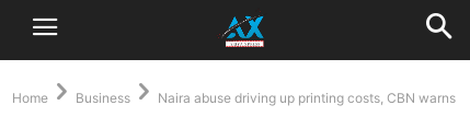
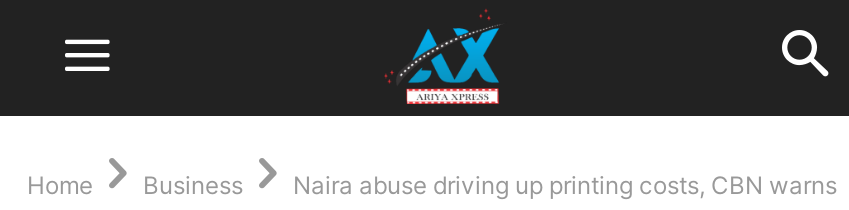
[220,12,271,54] [image] -> [385,10,501,106] [image]

